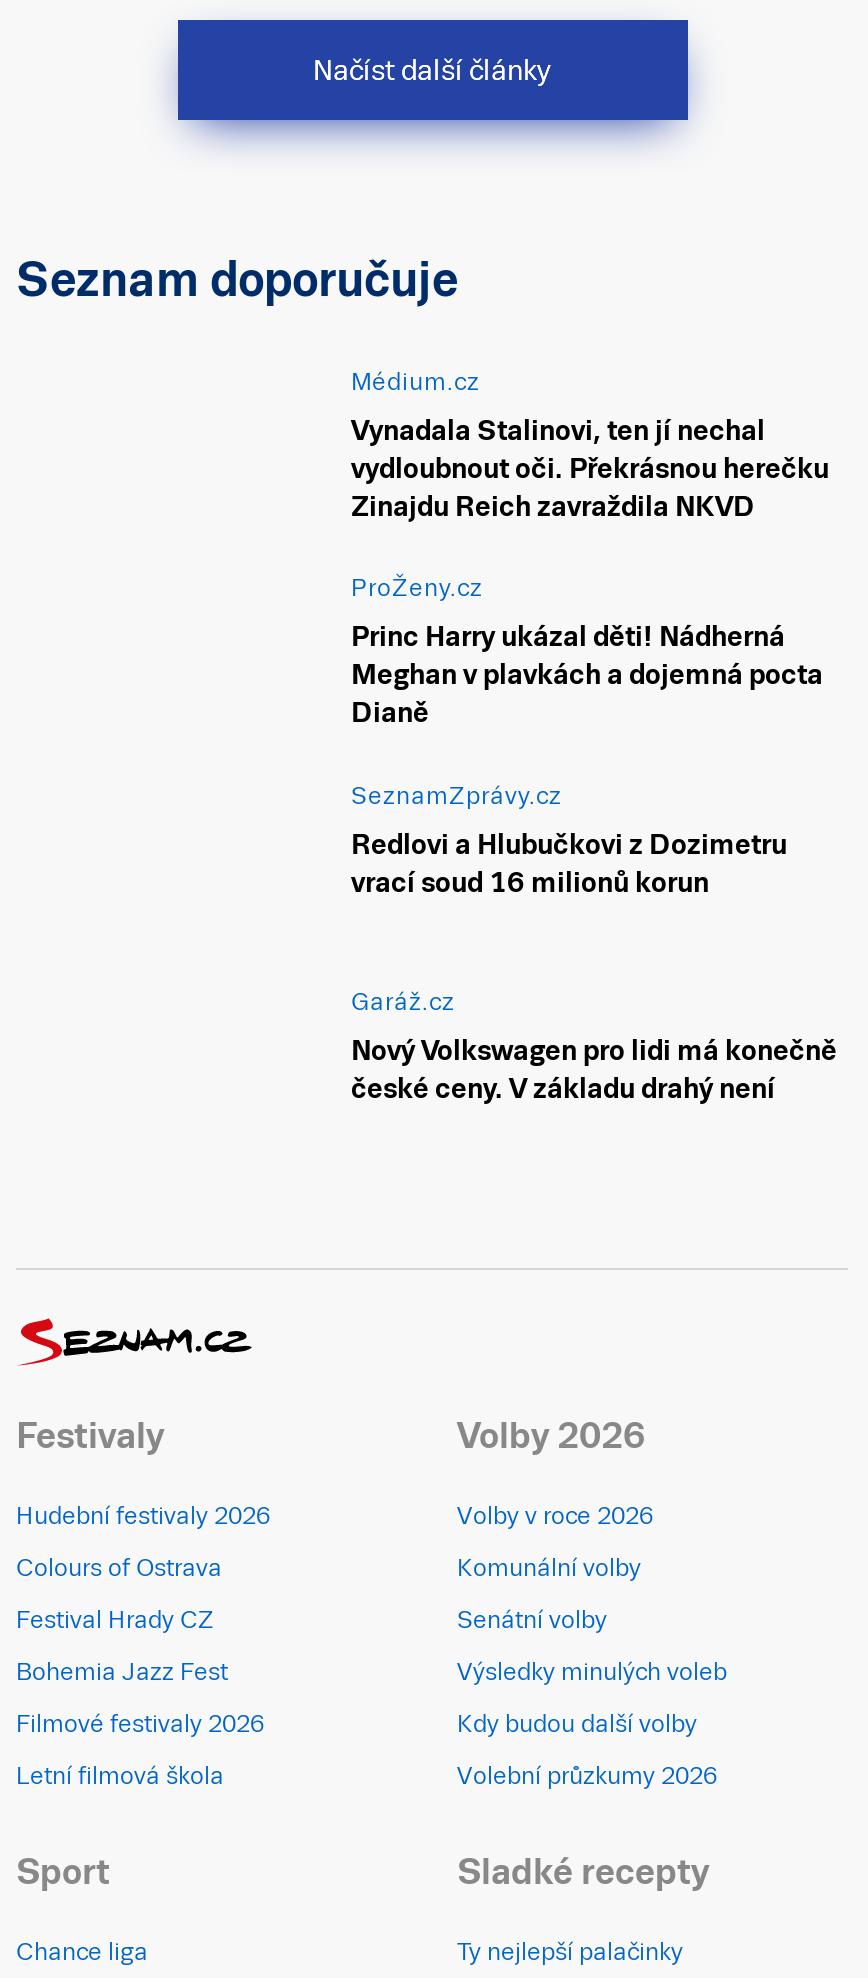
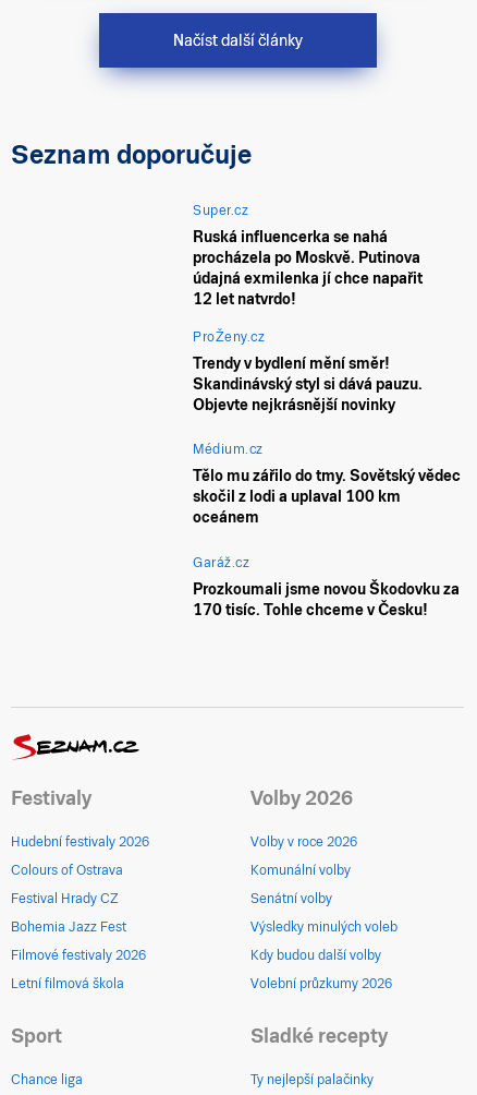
none -> [193,203,249,218] Super.cz
moved [351,368,480,396] -> [193,442,264,457]: Médium.cz
[351,414,829,522] Vynadala Stalinovi, ten jí nechal | vydloubnout oči. Překrásnou herečku | Zinajdu Reich zavraždila NKVD -> [193,228,423,308] Ruská influencerka se nahá | procházela po Moskvě. Putinova | údajná exmilenka jí chce napařit | 12 let natvrdo!
[351,621,823,729] Princ Harry ukázal děti! Nádherná | Meghan v plavkách a dojemná pocta | Dianě -> [193,354,423,413] Trendy v bydlení mění směr! | Skandinávský styl si dává pauzu. | Objevte nejkrásnější novinky
[351,782,562,810] SeznamZprávy.cz -> none
[351,828,787,898] Redlovi a Hlubučkovi z Dozimetru | vrací soud 16 milionů korun -> [193,467,461,526] Tělo mu zářilo do tmy. Sovětský vědec | skočil z lodi a uplaval 100 km | oceánem
[351,1035,837,1105] Nový Volkswagen pro lidi má konečně | české ceny. V základu drahý není -> [193,580,460,618] Prozkoumali jsme novou Škodovku za | 170 tisíc. Tohle chceme v Česku!

